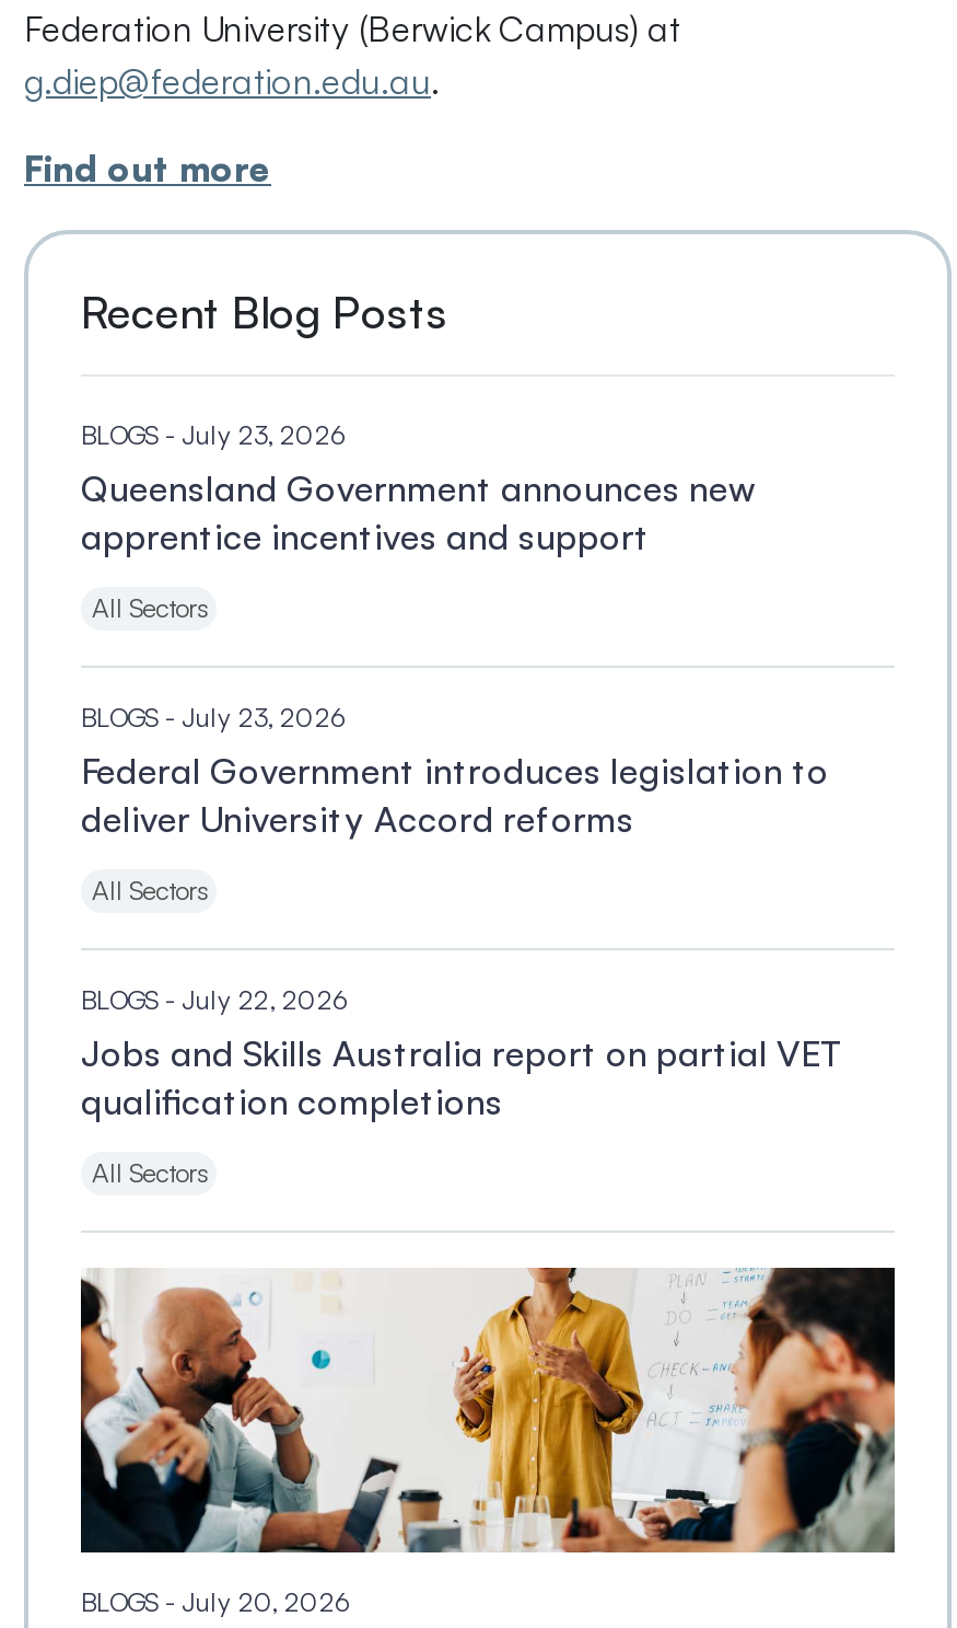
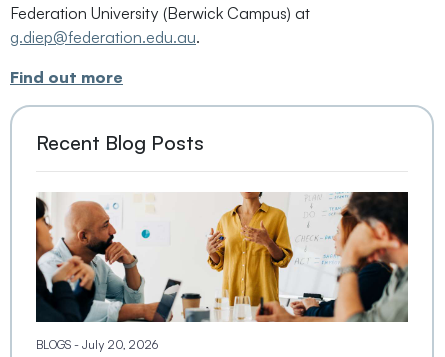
[81,418,844,1189] BLOGS - July 23, 2026 | Queensland Government announces new | apprentice incentives and support | All Sectors | BLOGS - July 23, 2026 | Federal Government introduces legislation to | deliver University Accord reforms | All Sectors | BLOGS - July 22, 2026 | Jobs and Skills Australia report on partial VET | qualification completions | All Sectors -> none

